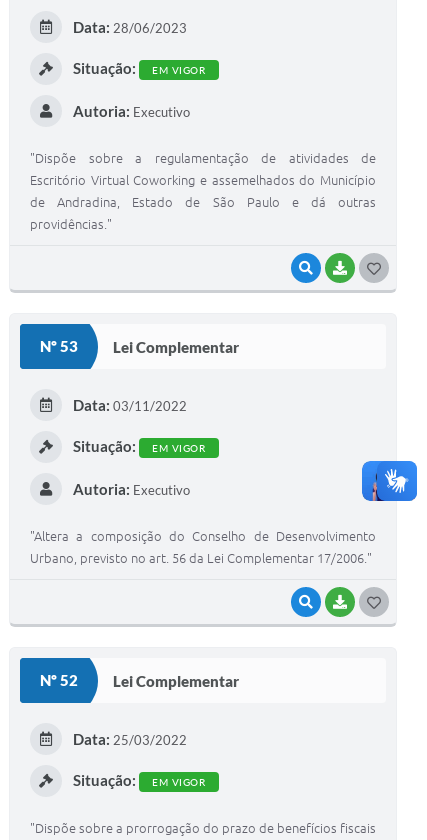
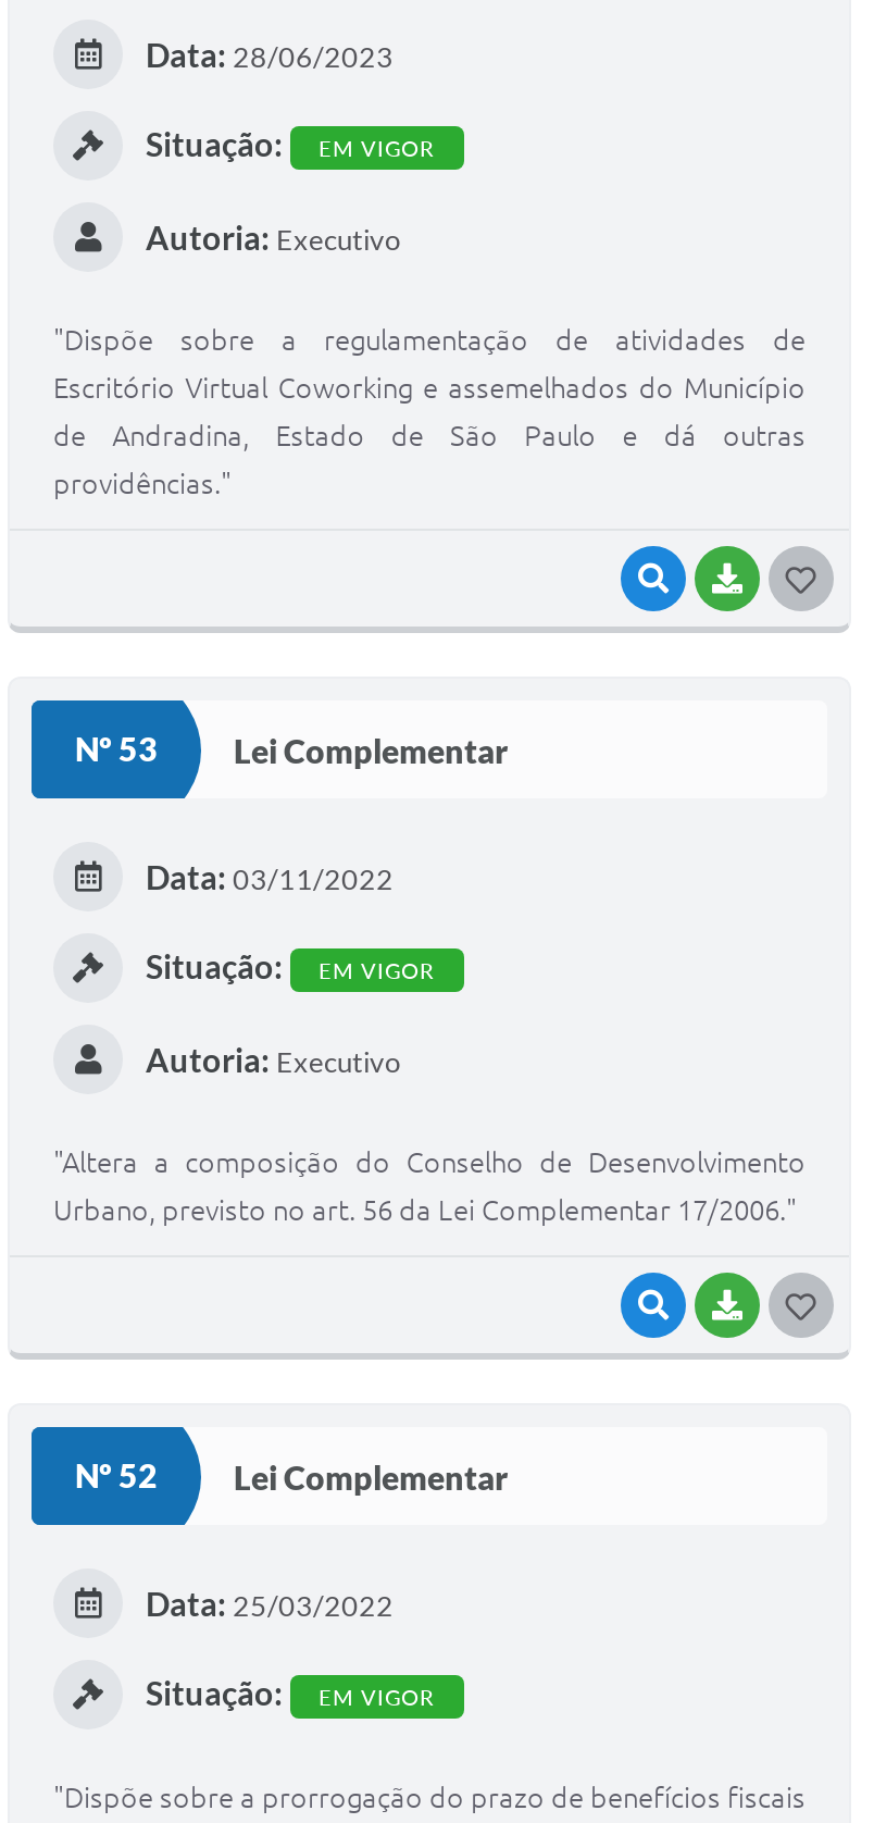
[361,460,418,502] [image] -> none

